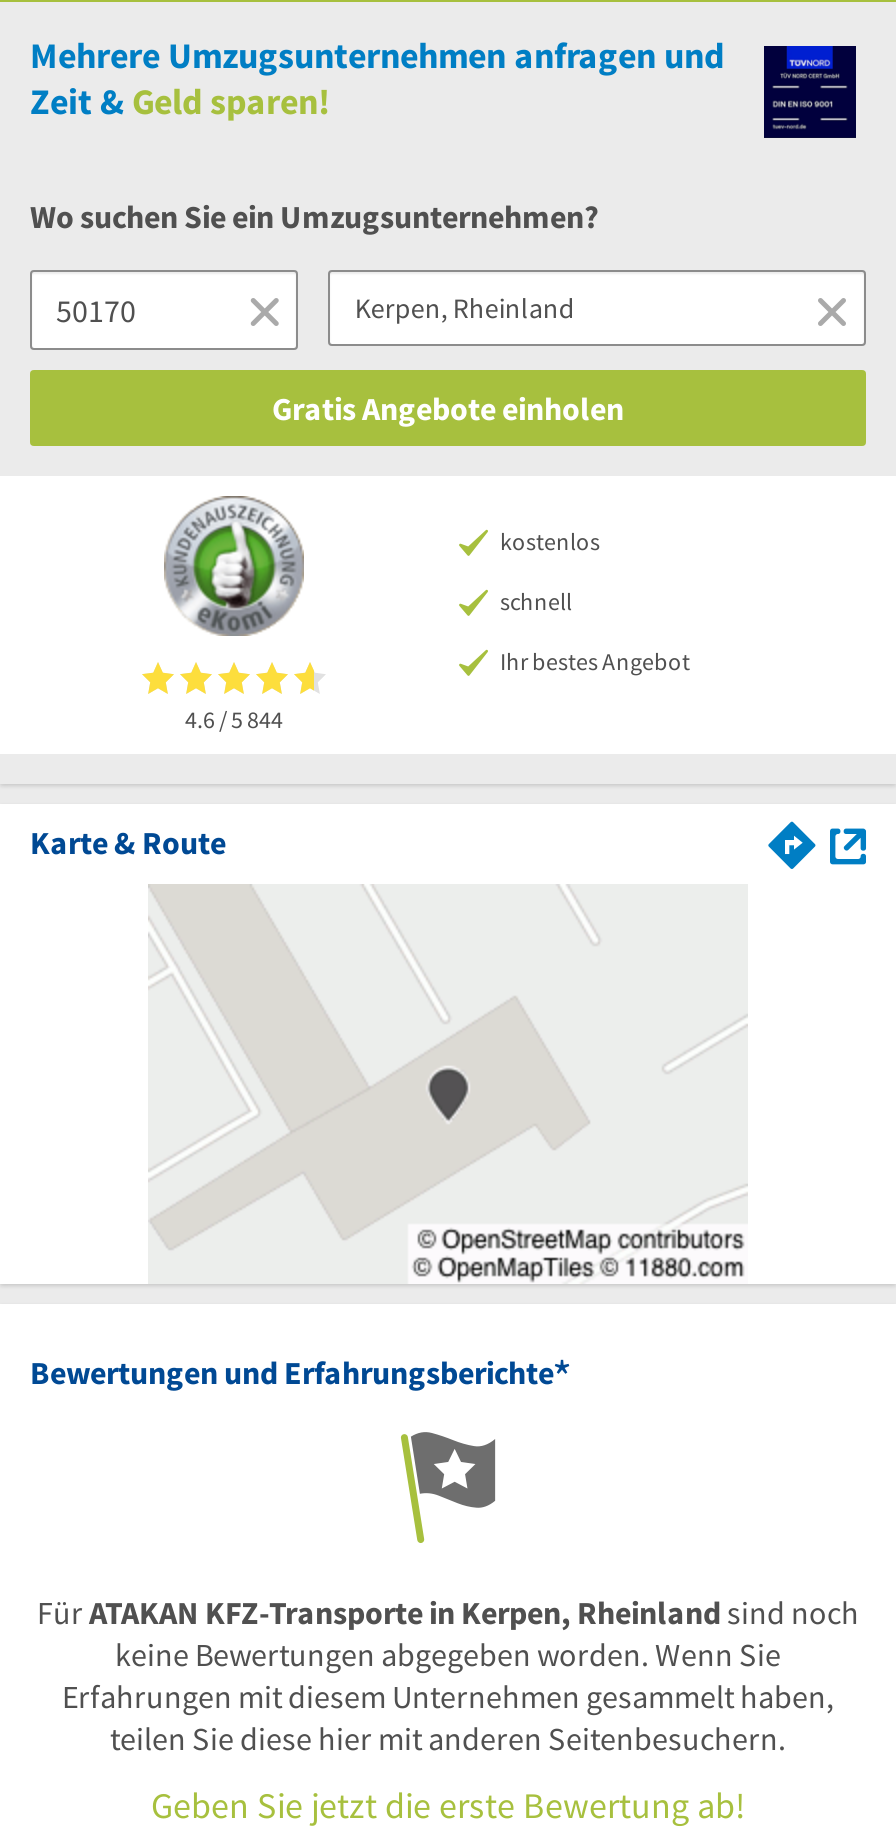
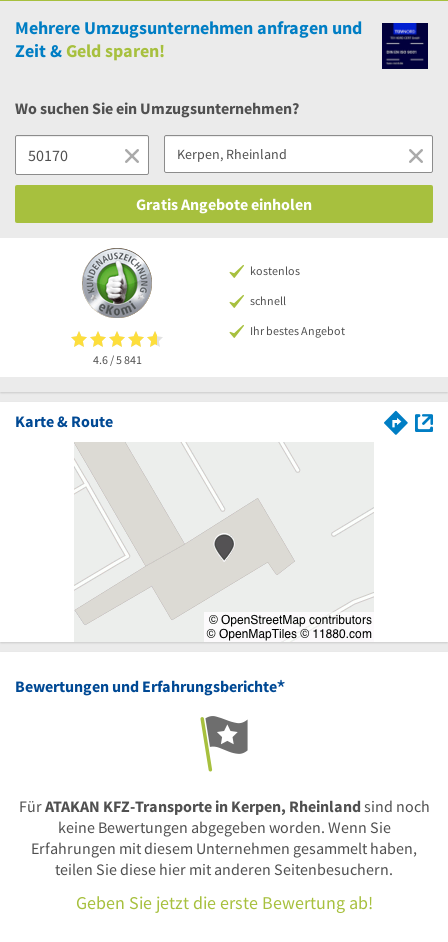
[185,704,283,734] 4.6 / 5 844 -> [92,352,141,367] 4.6 / 5 841

